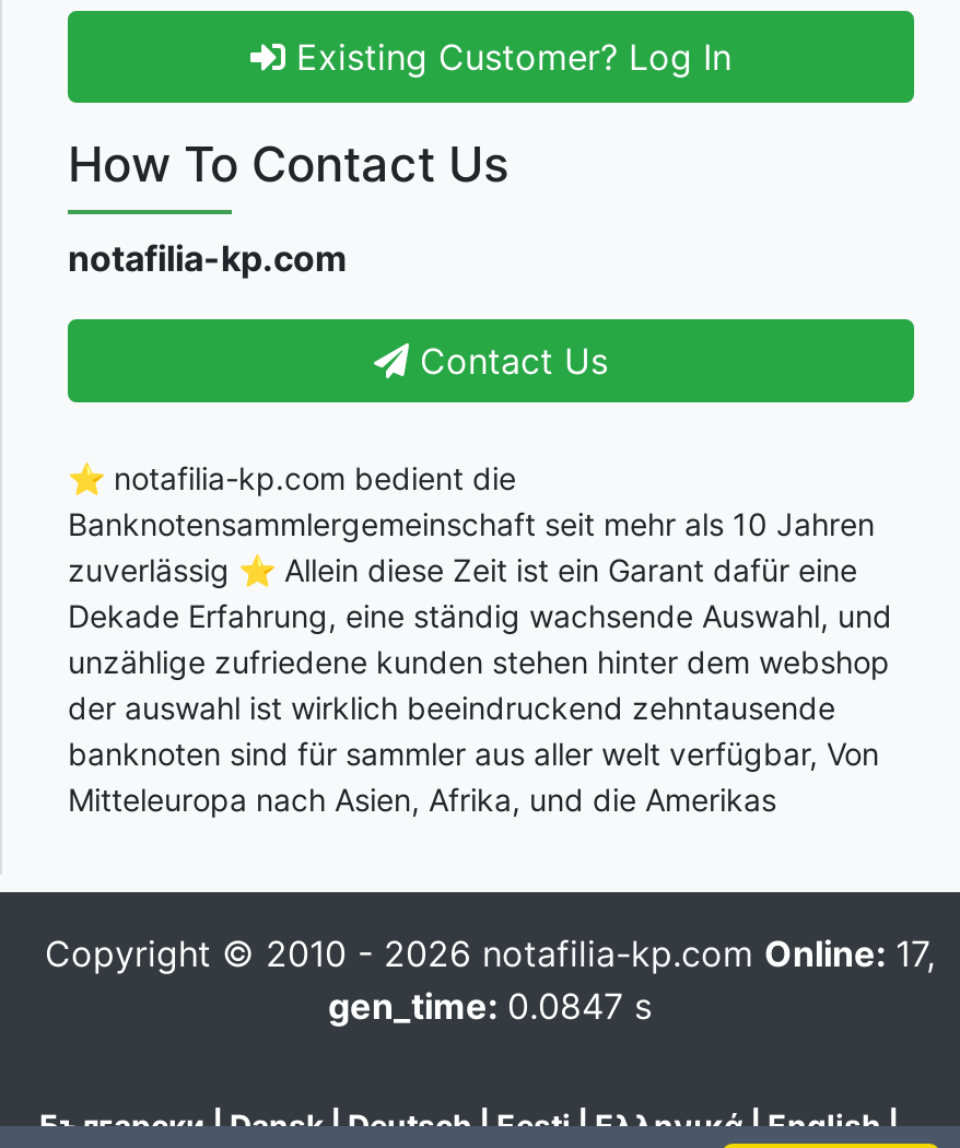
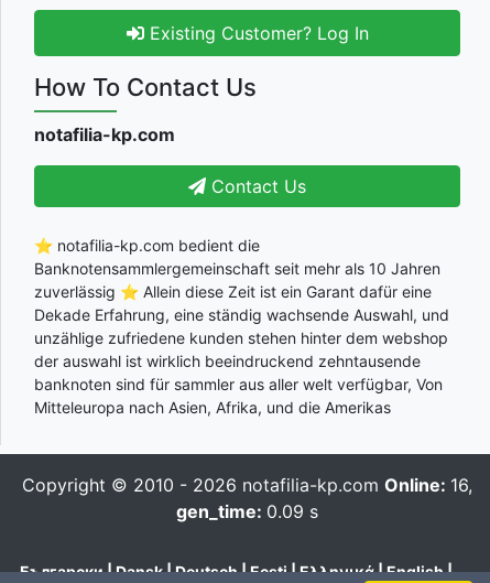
[45,932,935,975] Copyright © 2010 - 2026 notafilia-kp.com Online: 17, -> [21,474,472,496] Copyright © 2010 - 2026 notafilia-kp.com Online: 16,
[328,984,652,1028] gen_time: 0.0847 s -> [176,500,318,522] gen_time: 0.09 s

